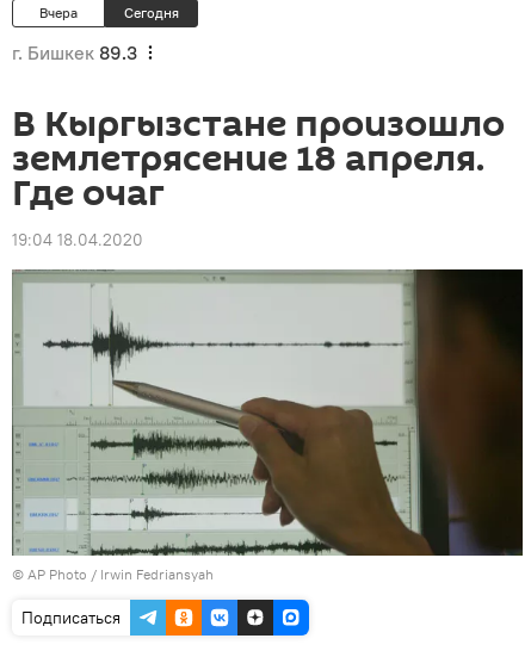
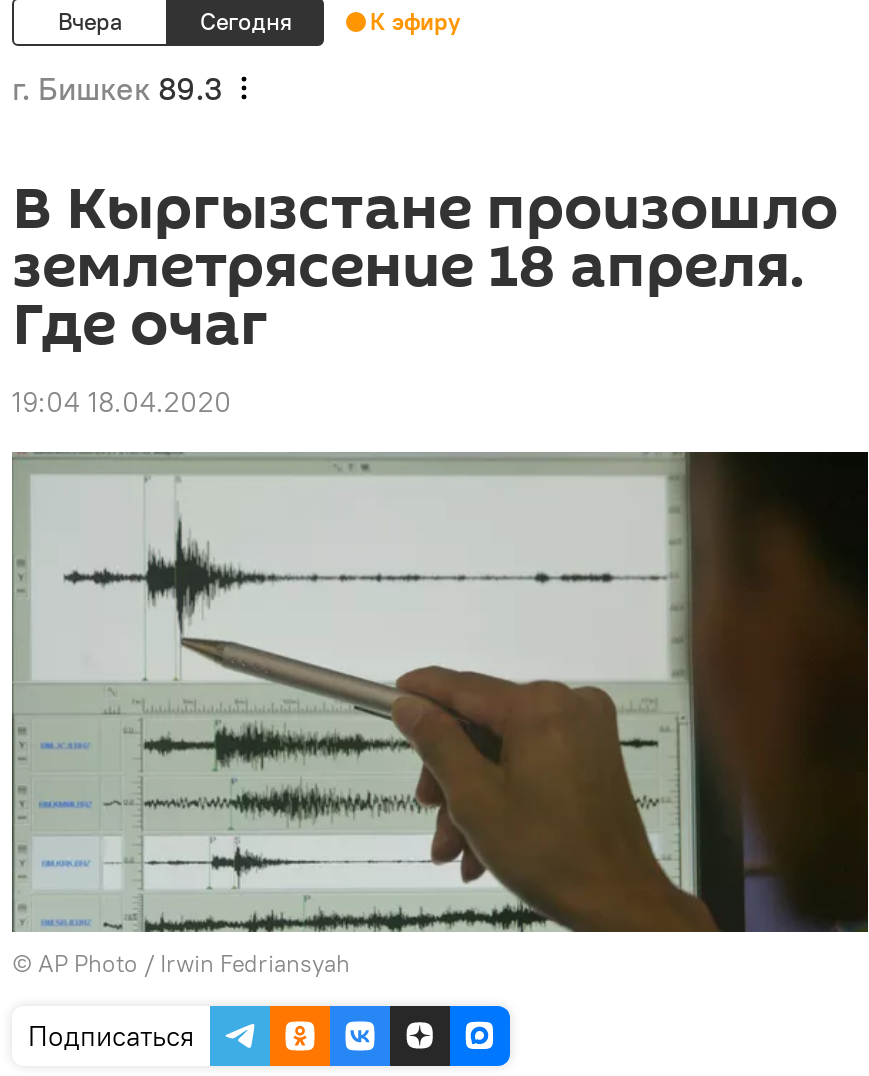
none -> [370,6,460,36] К эфиру

